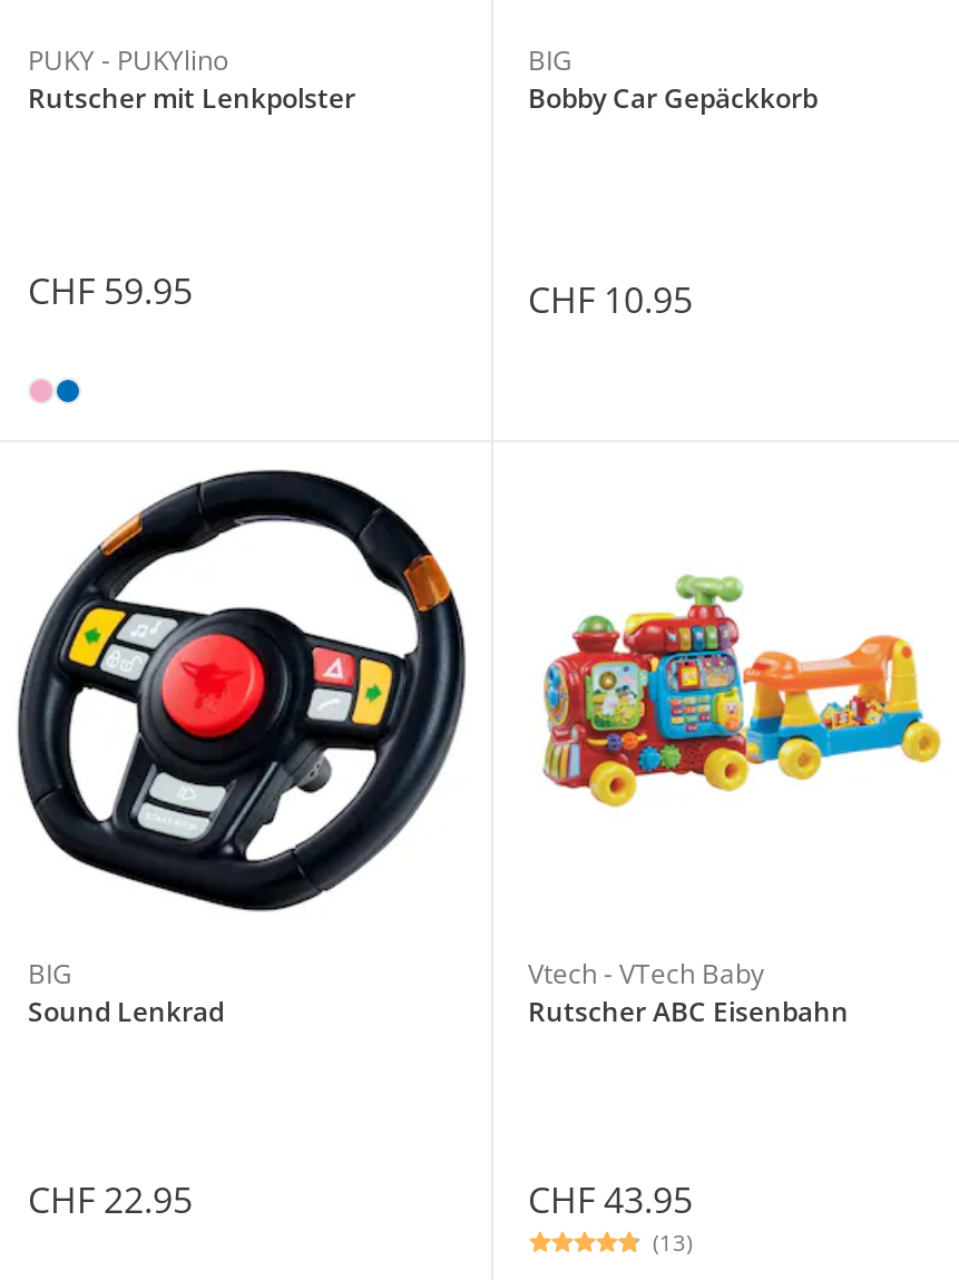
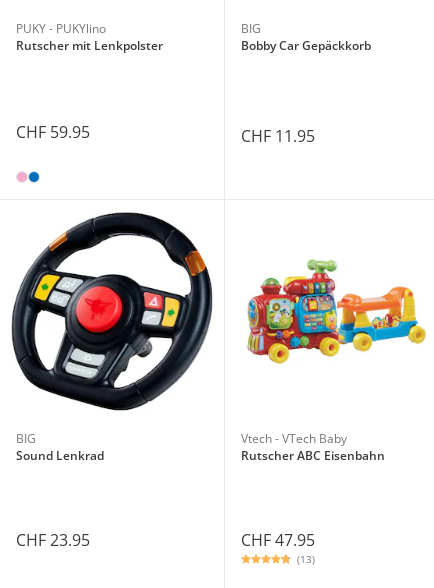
[528,275,693,324] CHF 10.95 -> [240,125,314,147] CHF 11.95
[28,1175,193,1224] CHF 22.95 -> [16,529,90,551] CHF 23.95
[528,1175,693,1224] CHF 43.95 -> [240,529,314,551] CHF 47.95

